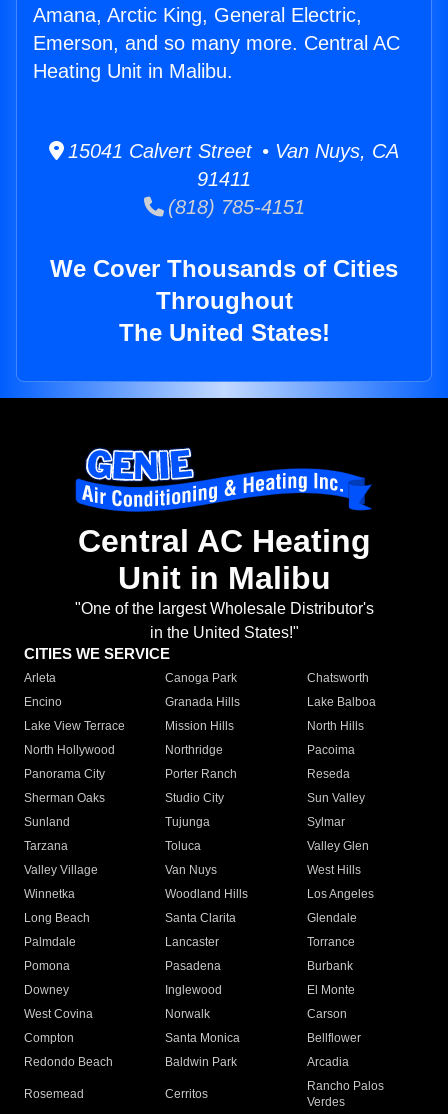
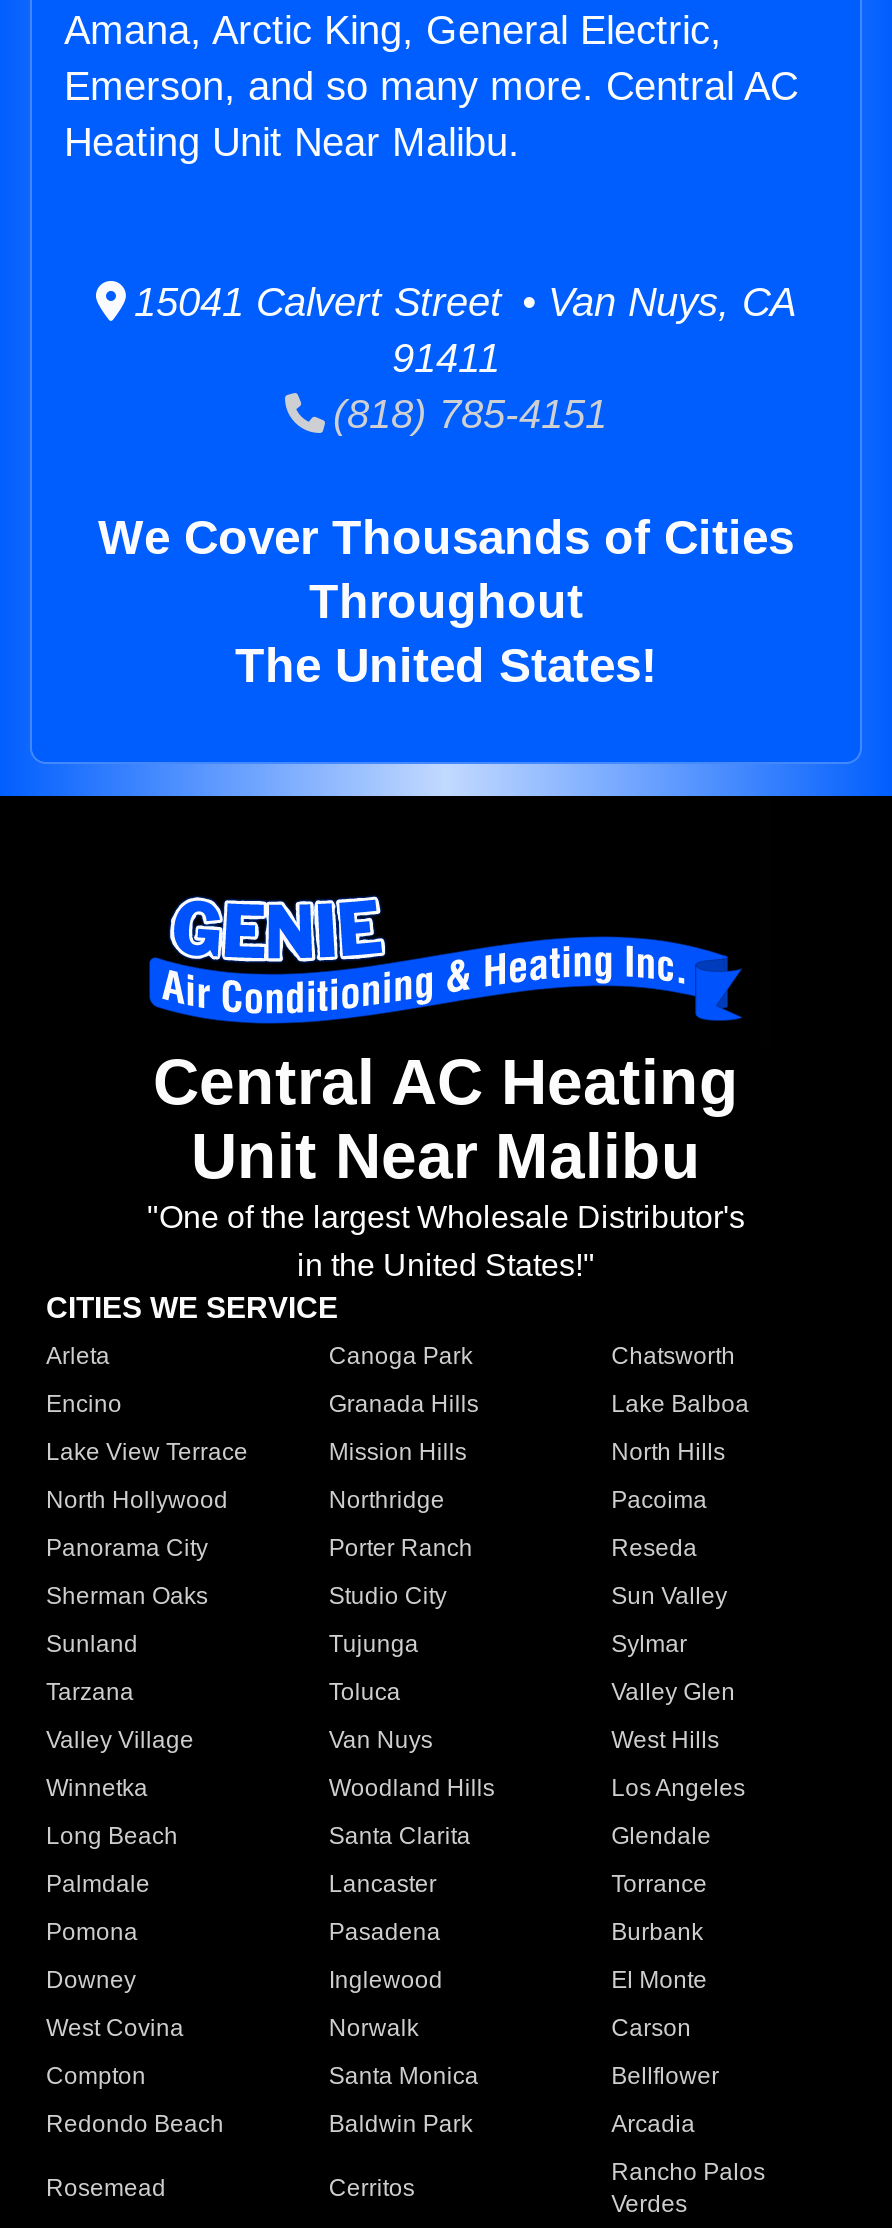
[33,60,233,82] Heating Unit in Malibu. -> [64,120,520,164] Heating Unit Near Malibu.
[117,560,330,596] Unit in Malibu -> [191,1121,701,1193] Unit Near Malibu

